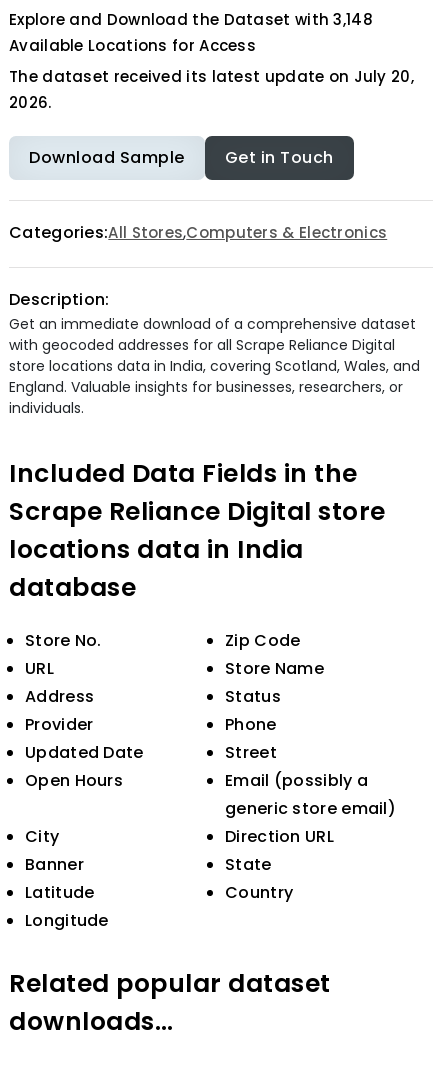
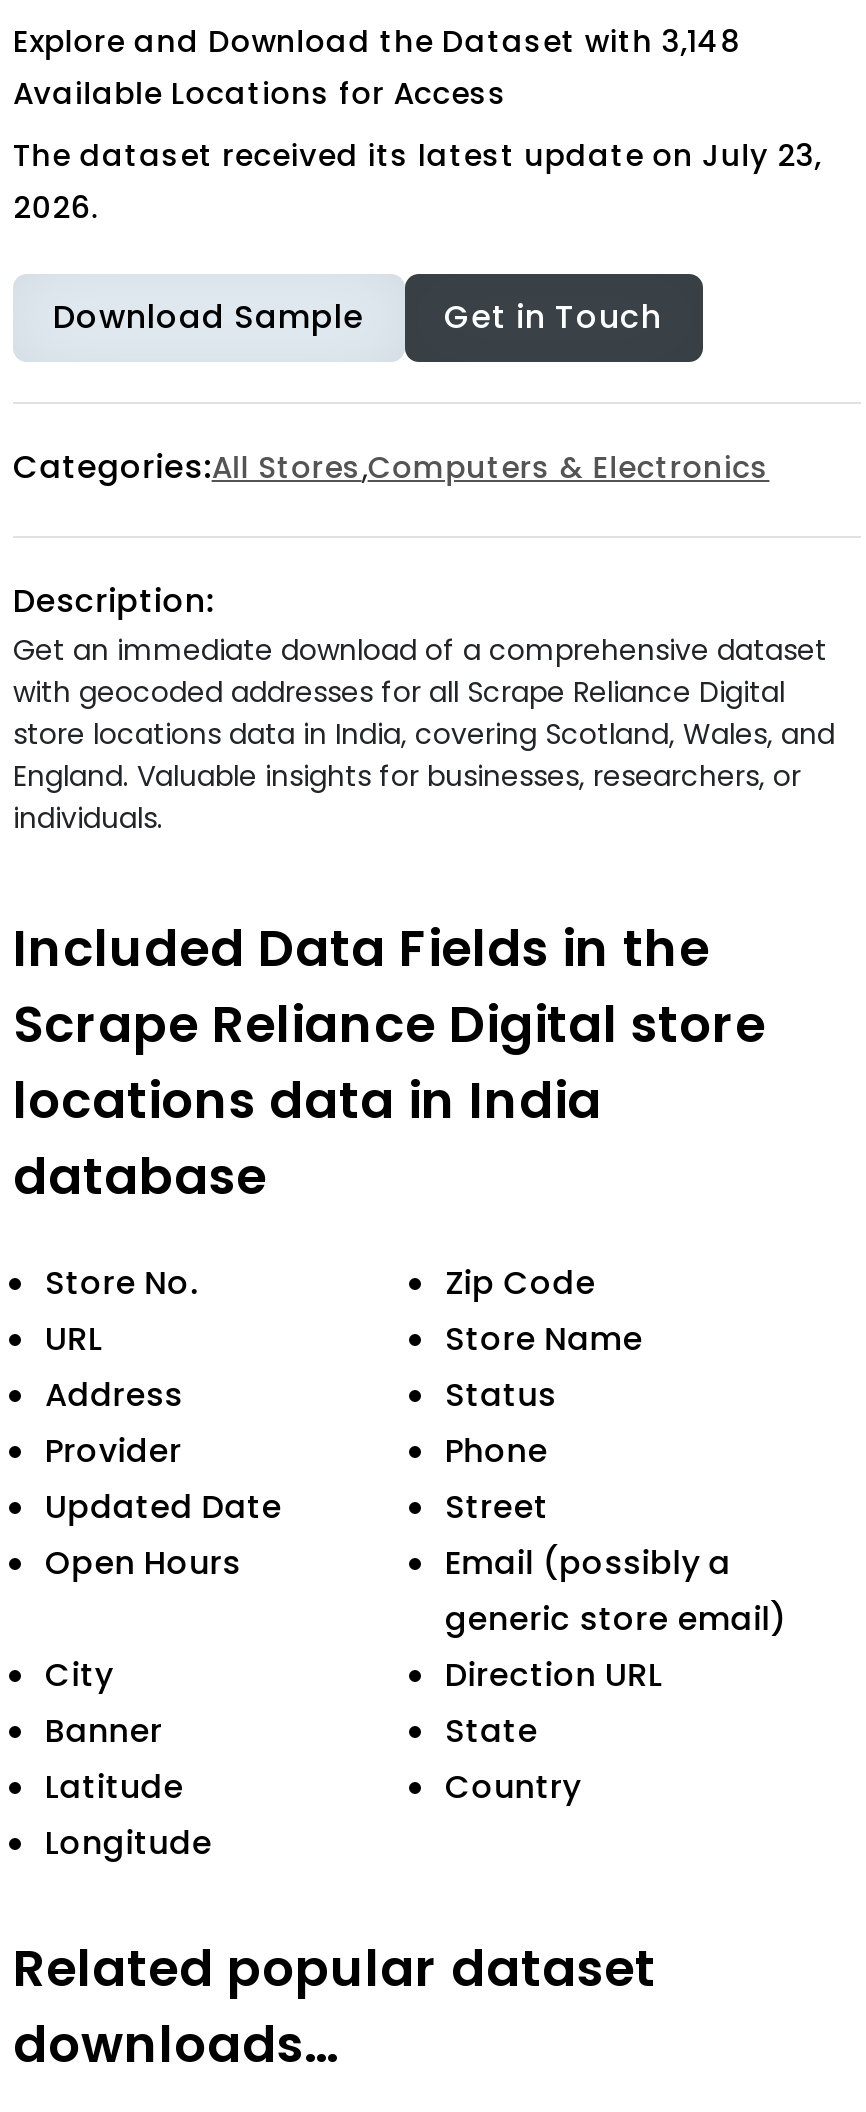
[9,66,414,87] The dataset received its latest update on July 20, -> [13,134,821,176] The dataset received its latest update on July 23,

